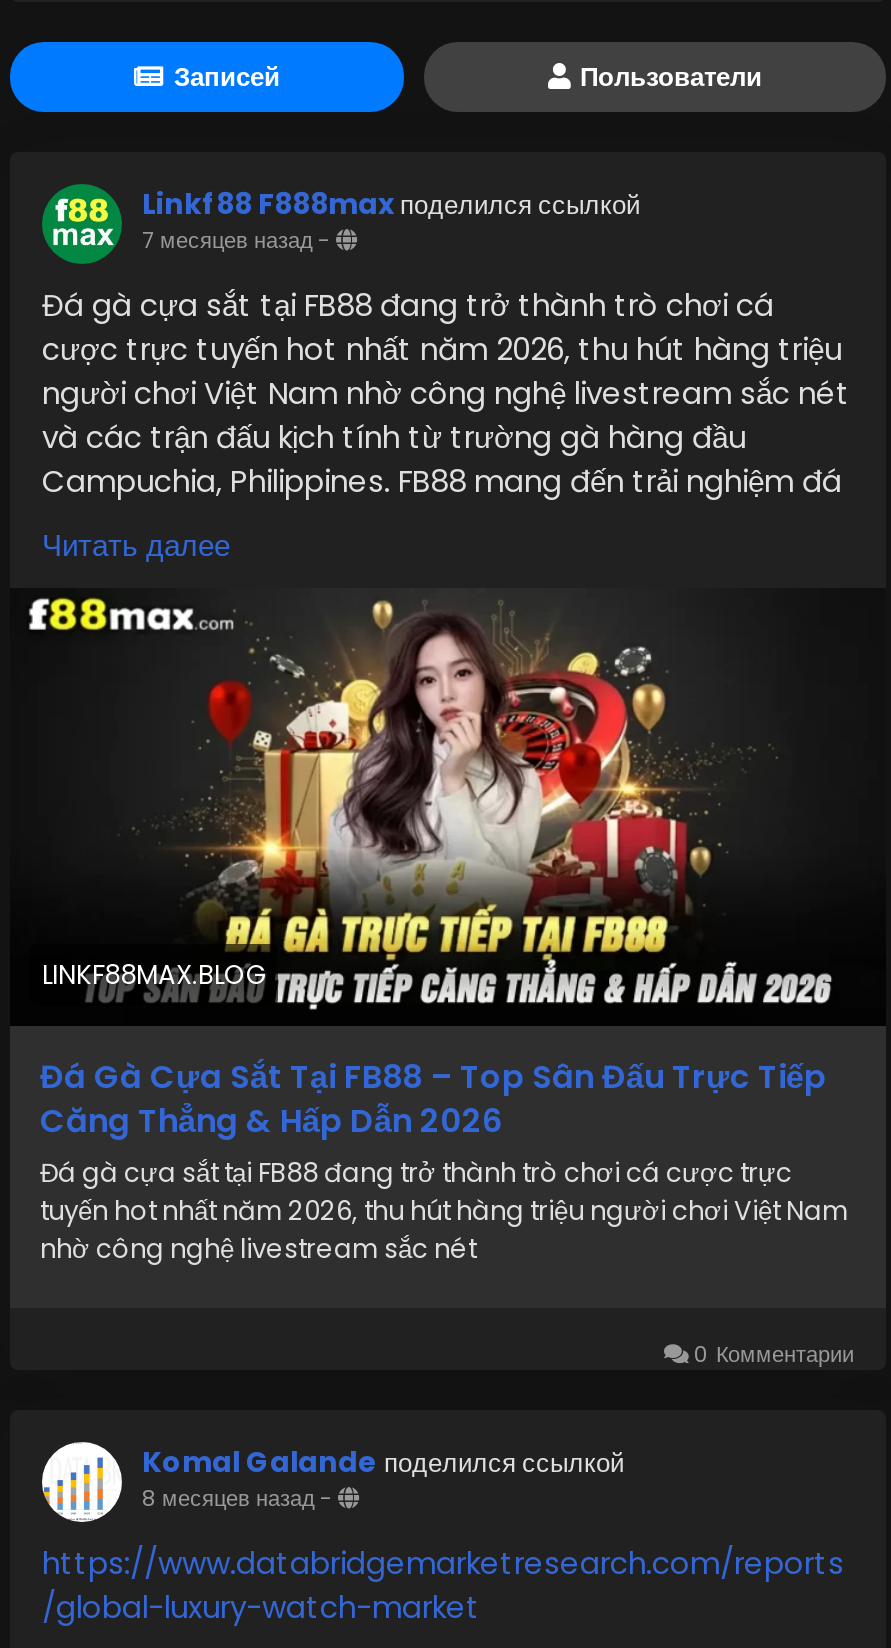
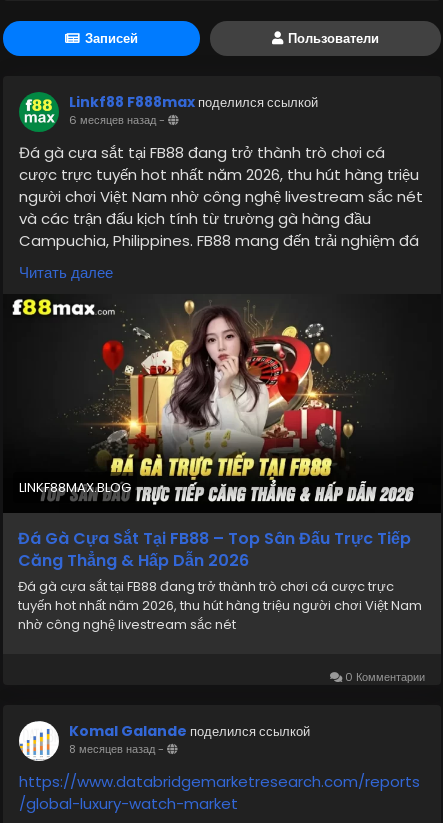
[142,224,336,256] 7 месяцев назад - -> [69,112,168,128] 6 месяцев назад -

